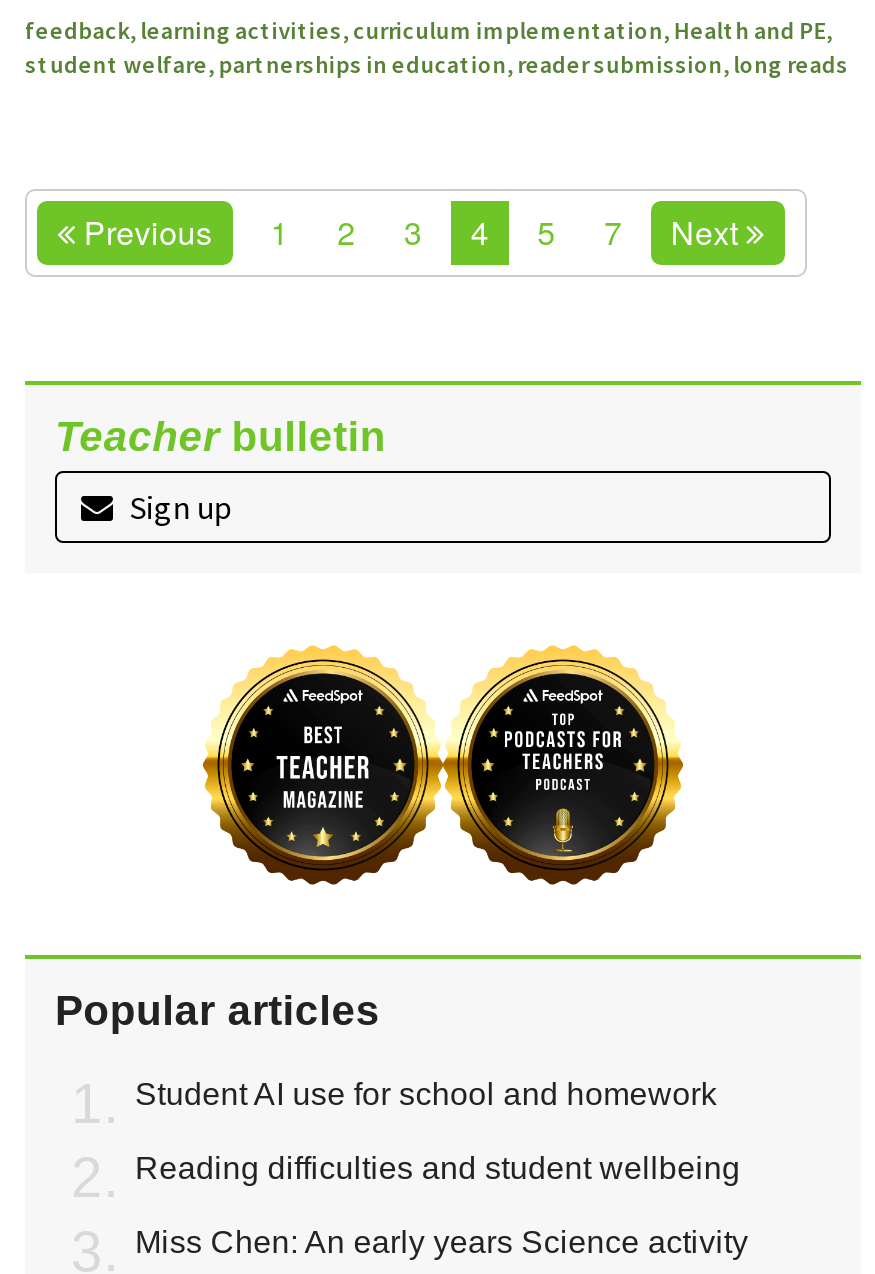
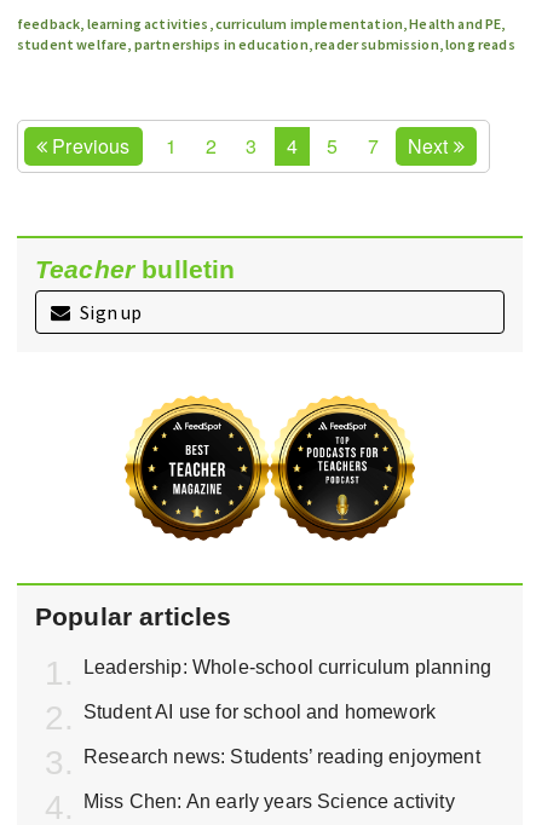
none -> [83,656,491,677] Leadership: Whole-school curriculum planning
[135,1150,740,1184] Reading difficulties and student wellbeing -> [83,746,480,767] Research news: Students’ reading enjoyment

